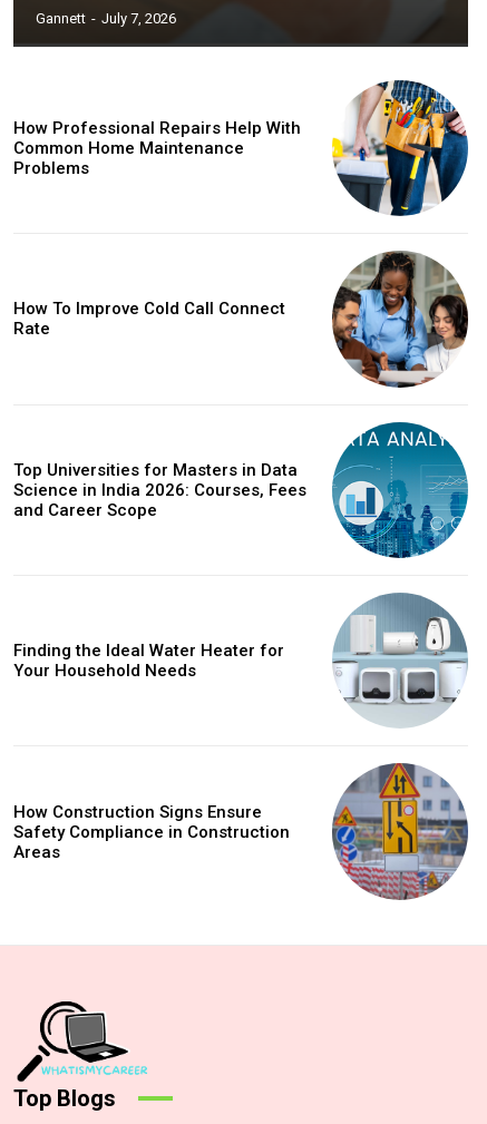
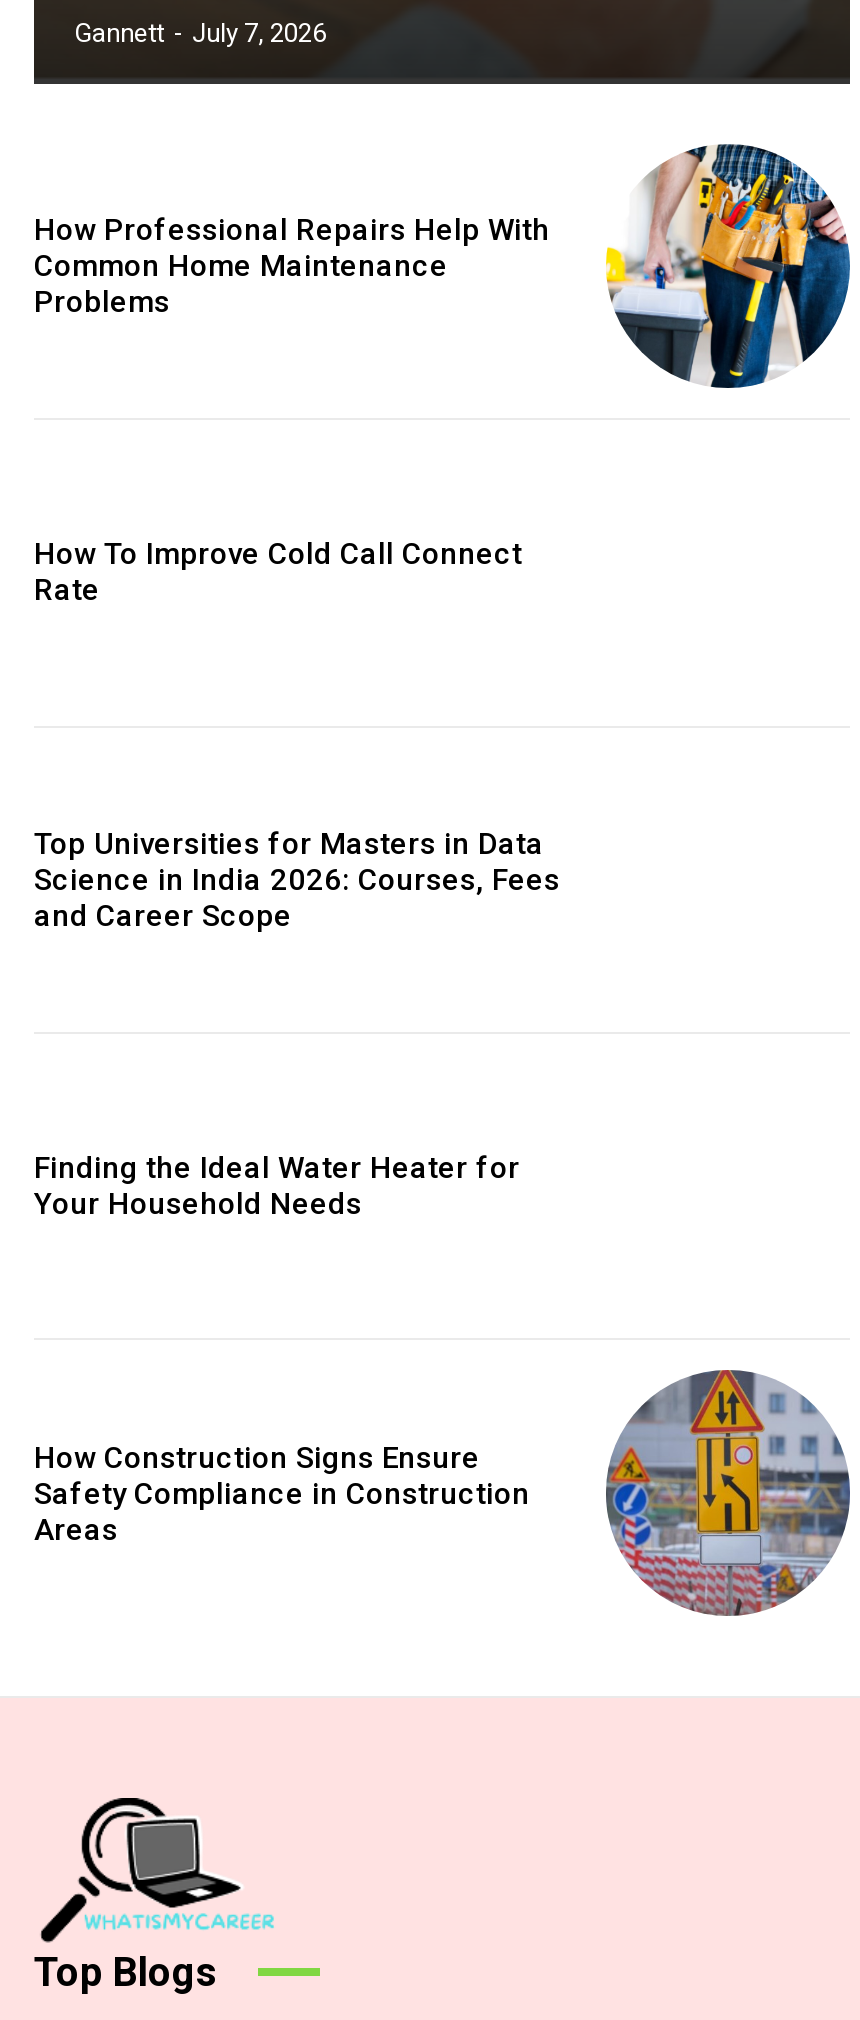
[331,250,469,389] [image] -> none
[331,421,469,559] [image] -> none
[331,592,469,729] [image] -> none

